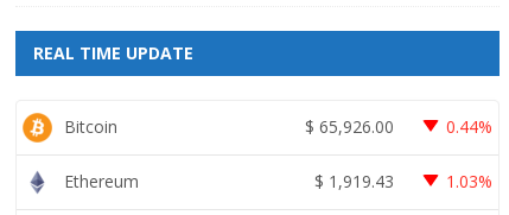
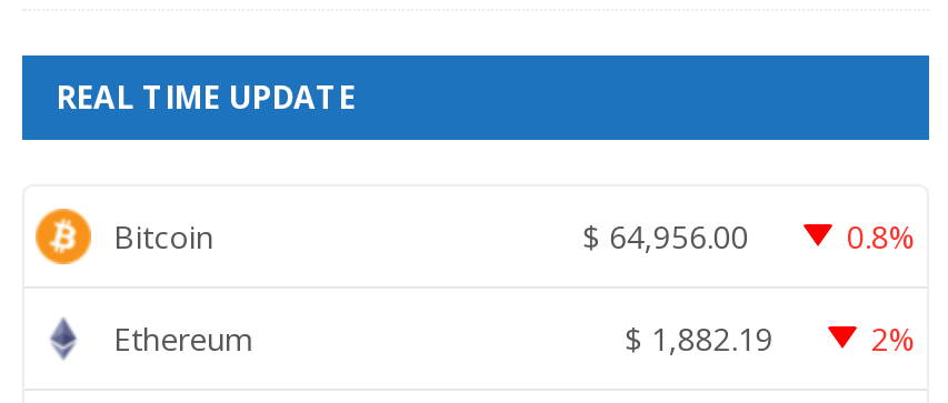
[305,116,394,138] $ 65,926.00 -> [582,214,749,256] $ 64,956.00
[446,116,492,138] 0.44% -> [847,214,916,256] 0.8%
[314,170,394,193] $ 1,919.43 -> [624,316,773,359] $ 1,882.19
[446,170,492,193] 1.03% -> [871,316,916,359] 2%

